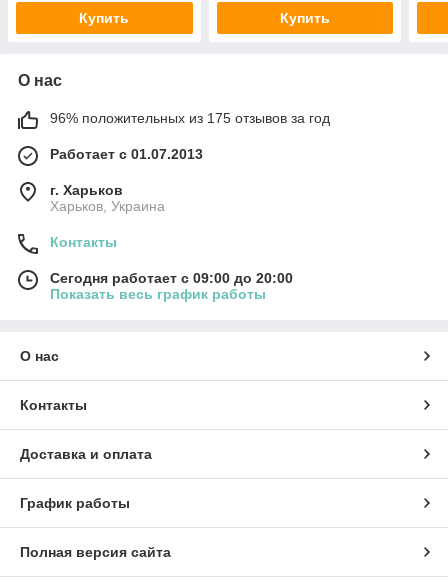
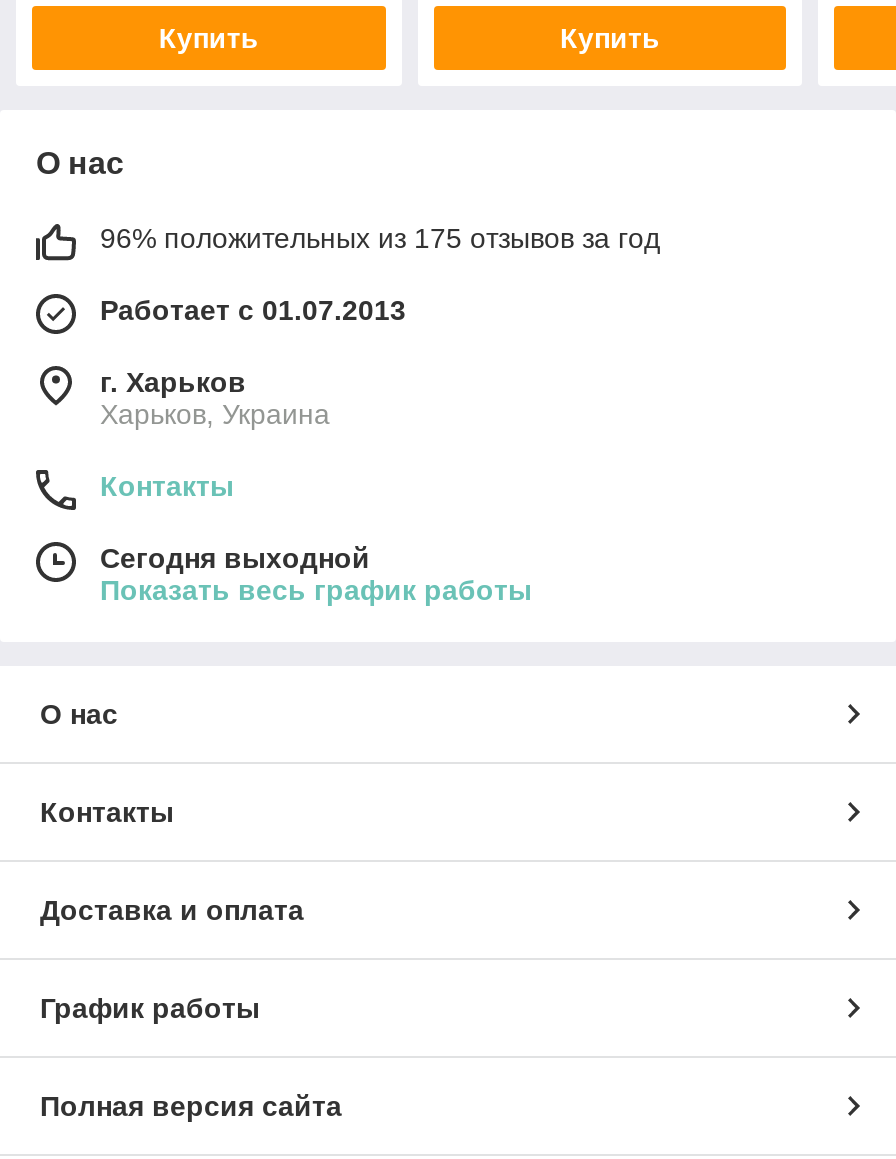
[50,270,293,286] Сегодня работает с 09:00 до 20:00 -> [100,542,370,574] Сегодня выходной

